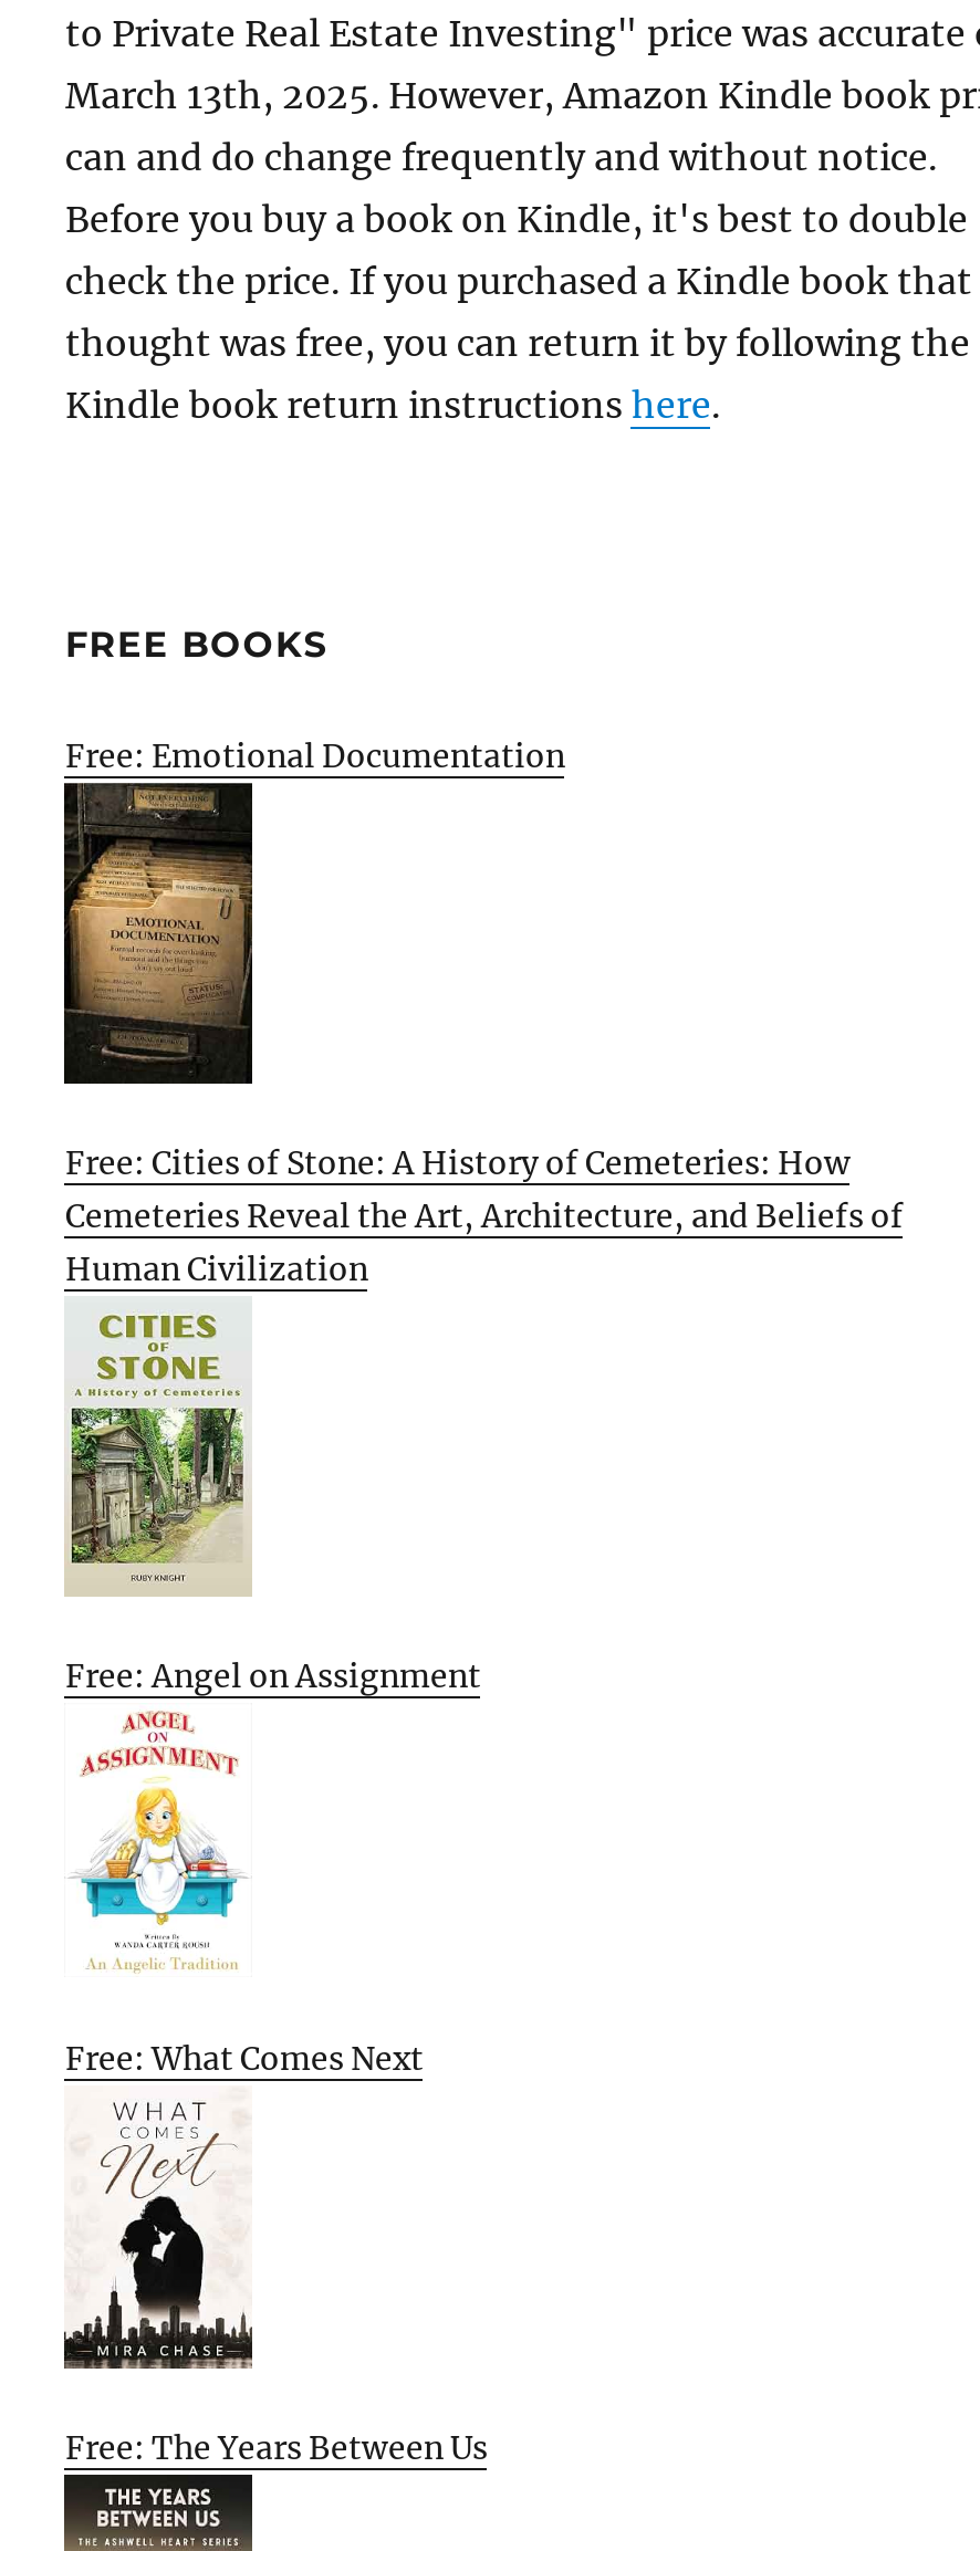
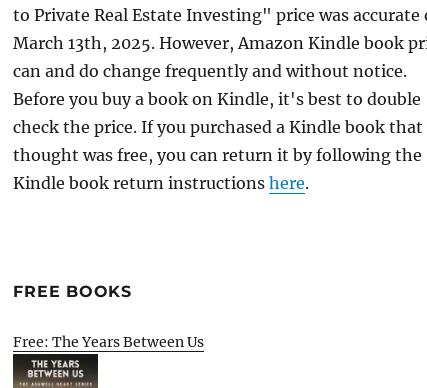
[65,736,565,776] Free: Emotional Documentation -> none
[62,792,904,1290] [image] | Free: Cities of Stone: A History of Cemeteries: How | Cemeteries Reveal the Art, Architecture, and Beliefs of | Human Civilization -> none
[65,1307,481,1697] [image] | Free: Angel on Assignment -> none
[65,1714,424,2079] [image] | Free: What Comes Next -> none
[62,2101,252,2373] [image] -> none

